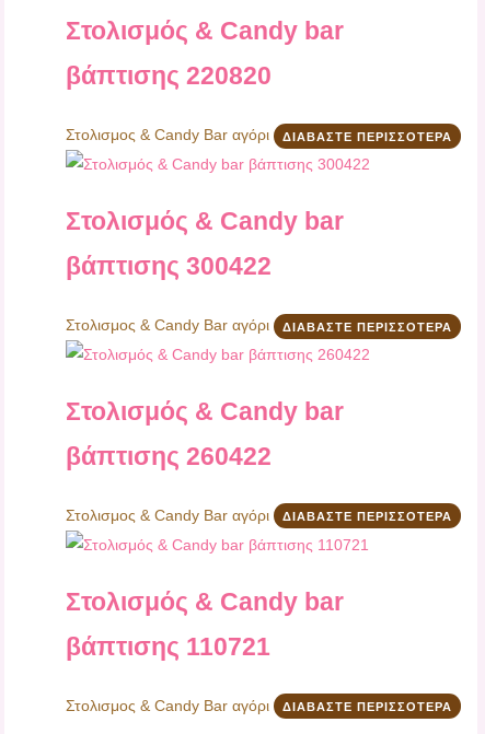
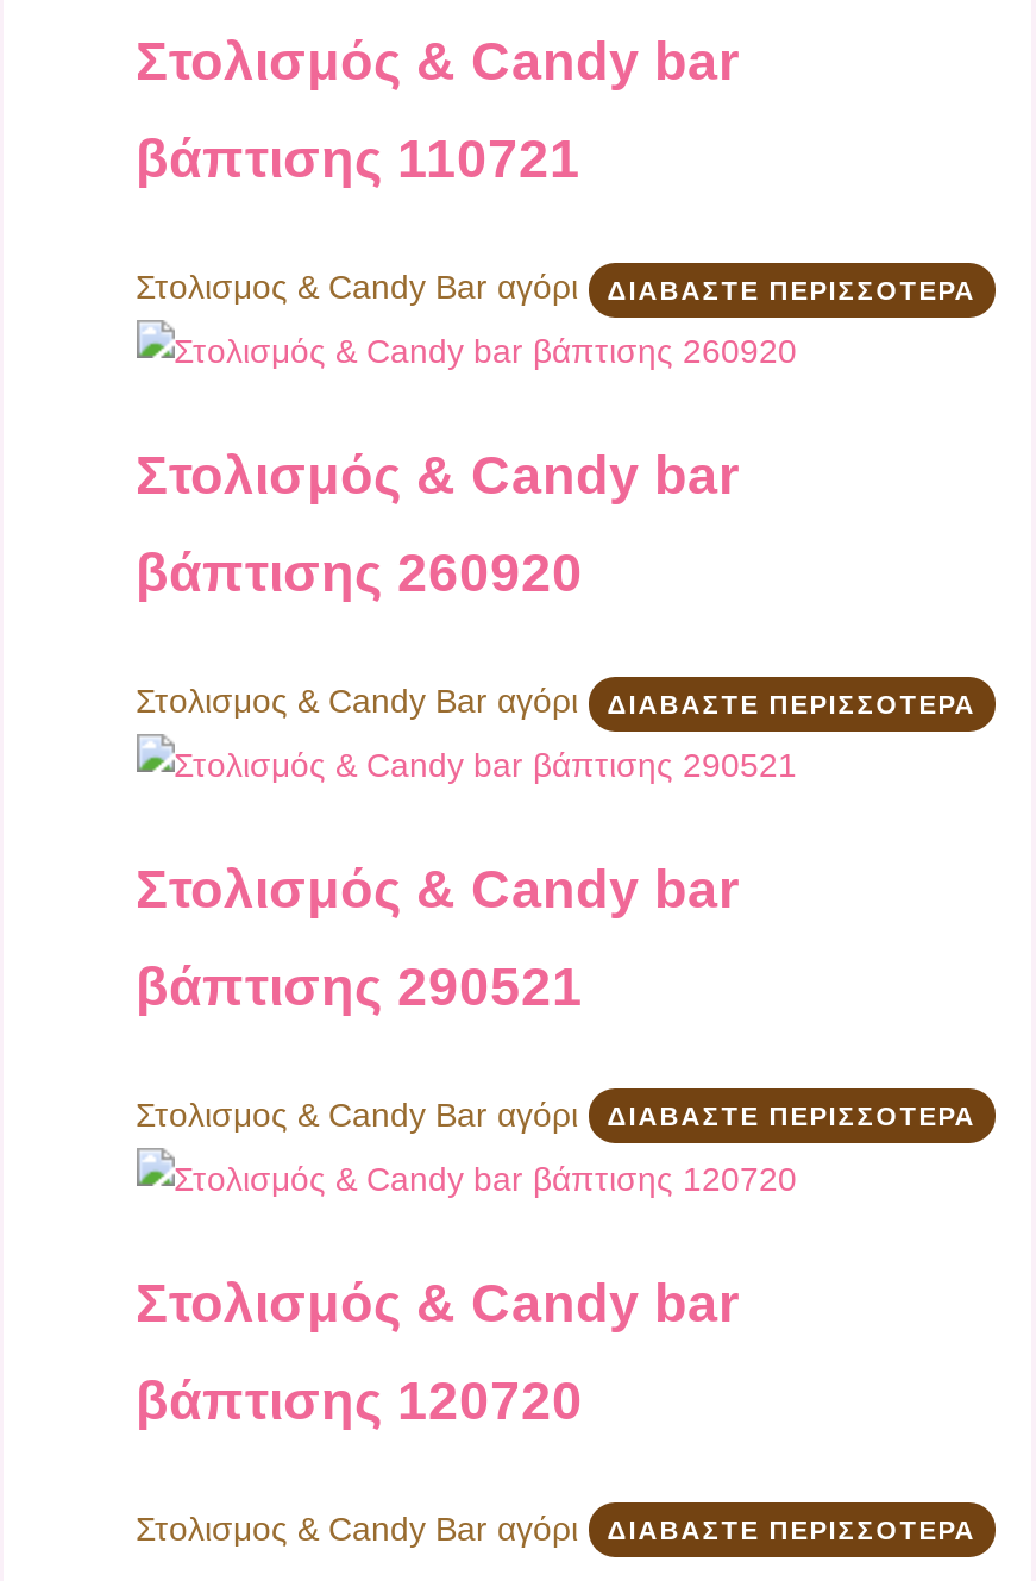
[65,62,271,90] βάπτισης 220820 -> [136,130,580,189] βάπτισης 110721
[65,253,271,280] βάπτισης 300422 -> [136,544,583,603] βάπτισης 260920
[65,443,271,470] βάπτισης 260422 -> [136,958,583,1017] βάπτισης 290521
[65,633,270,661] βάπτισης 110721 -> [136,1371,583,1431] βάπτισης 120720

